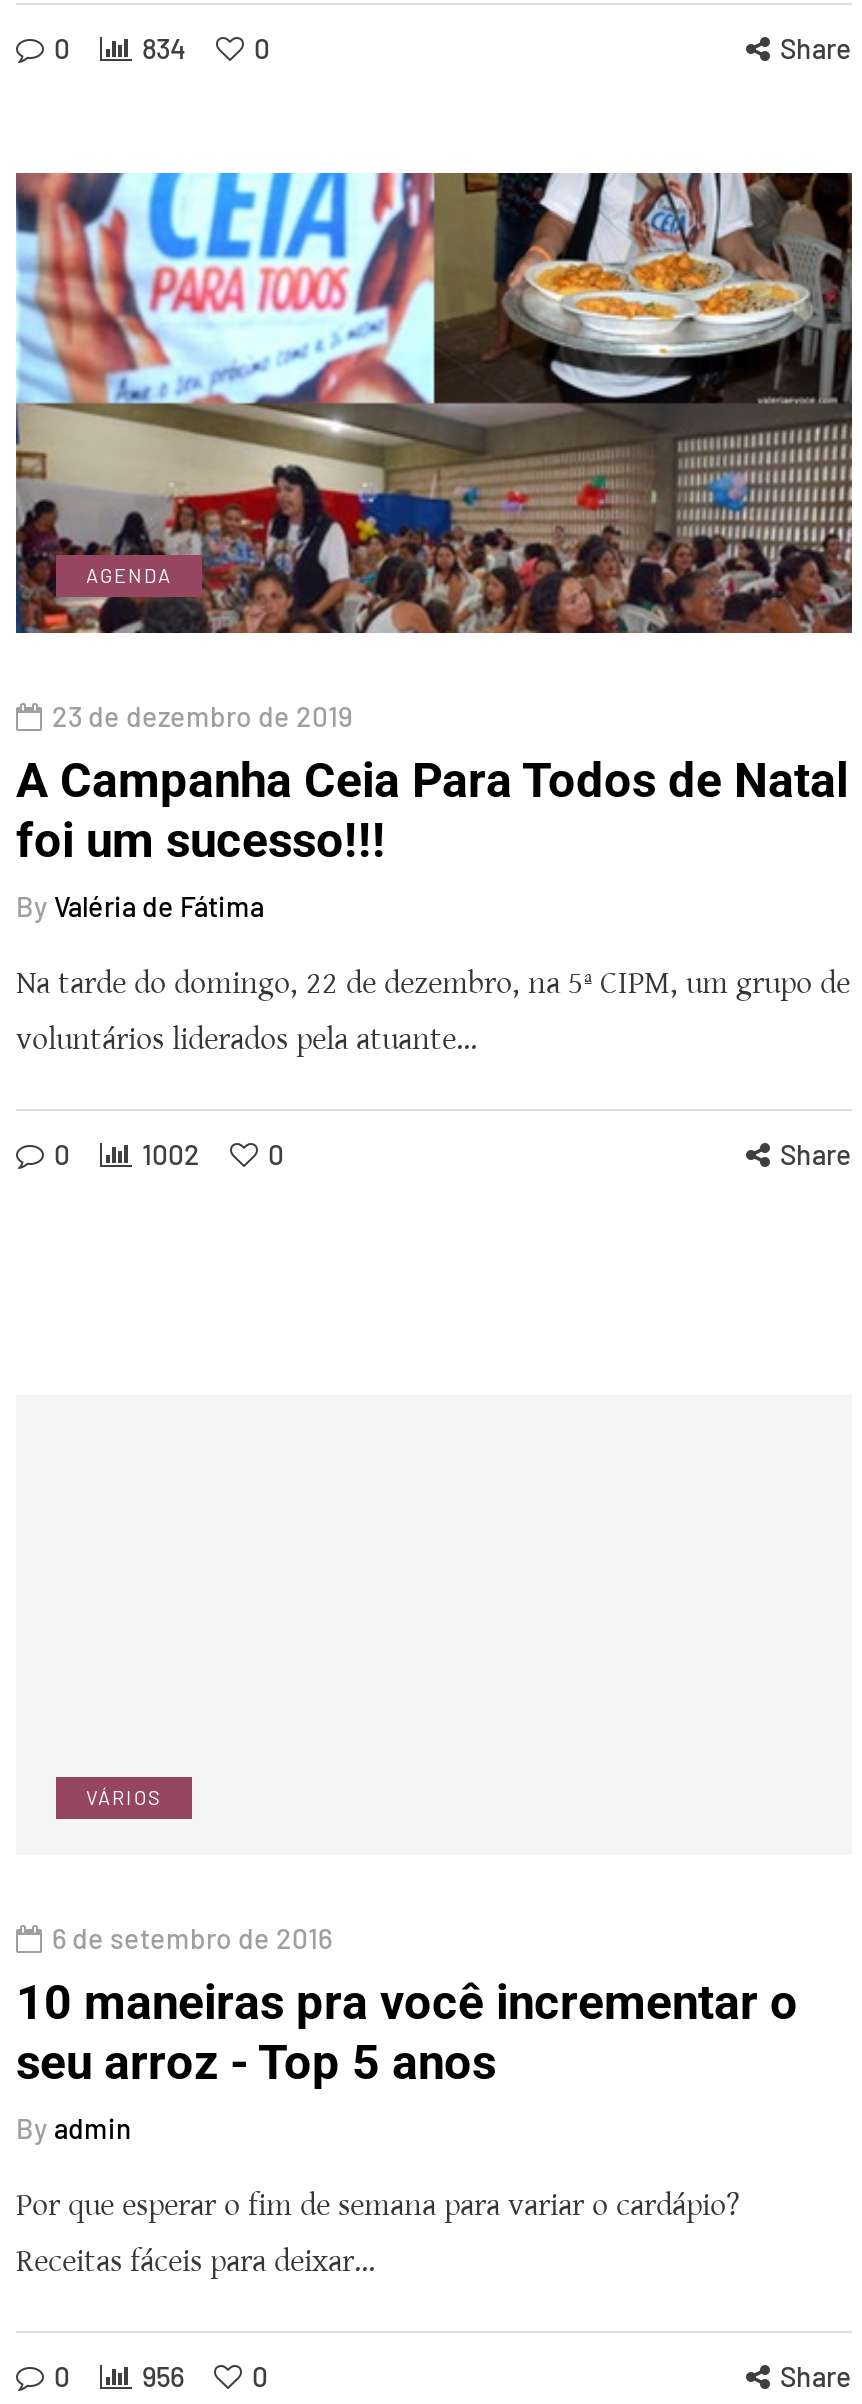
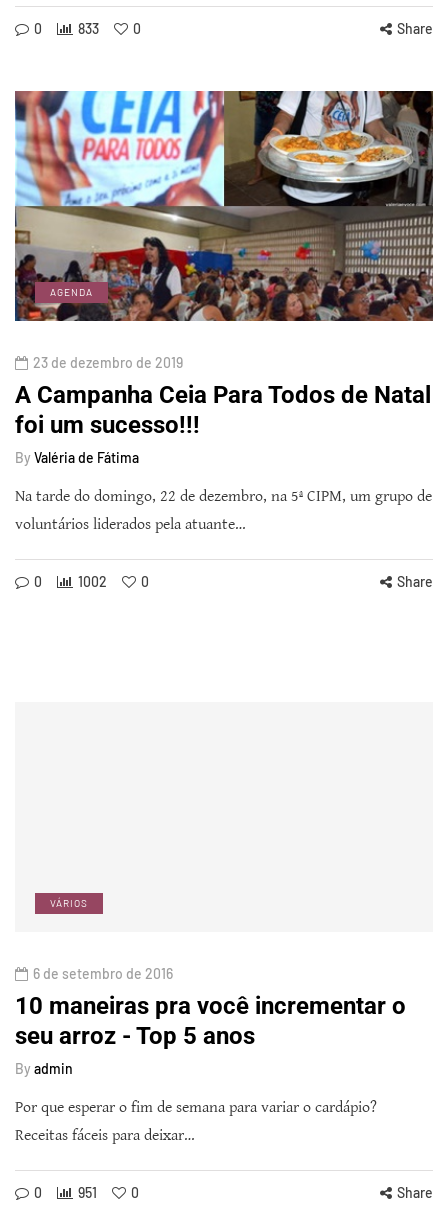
[142,31,270,65] 834 0 -> [78,20,141,37] 833 0
[142,2358,268,2392] 956 0 -> [78,1184,139,1201] 951 0

